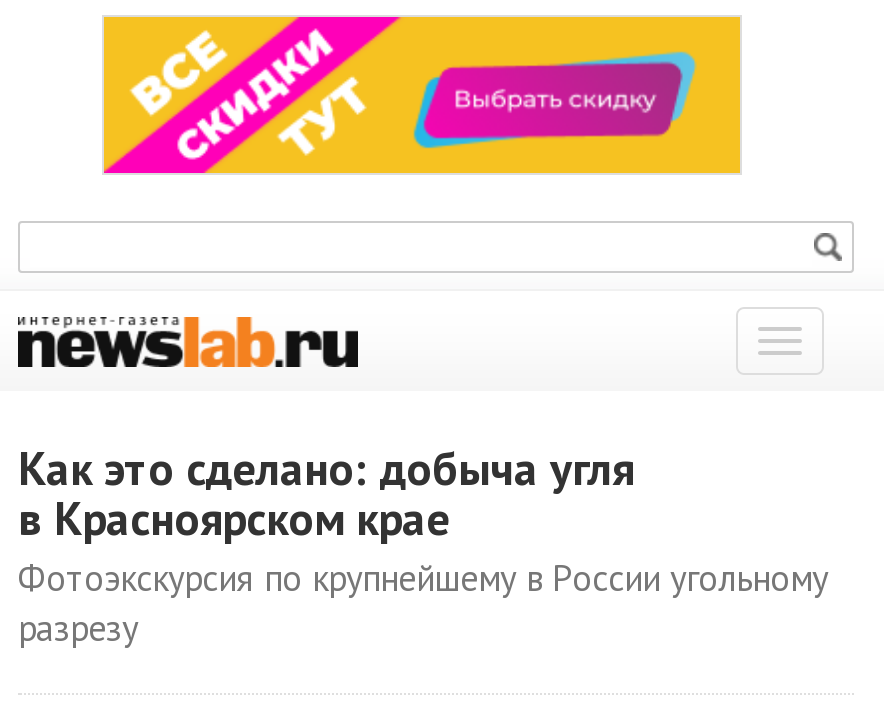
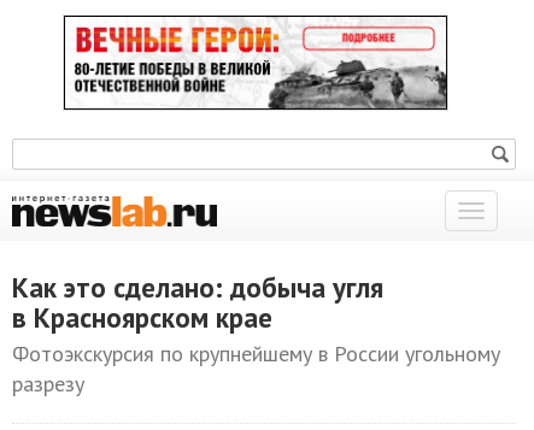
[102,15,742,175] [image] -> [63,14,448,111] [image]

